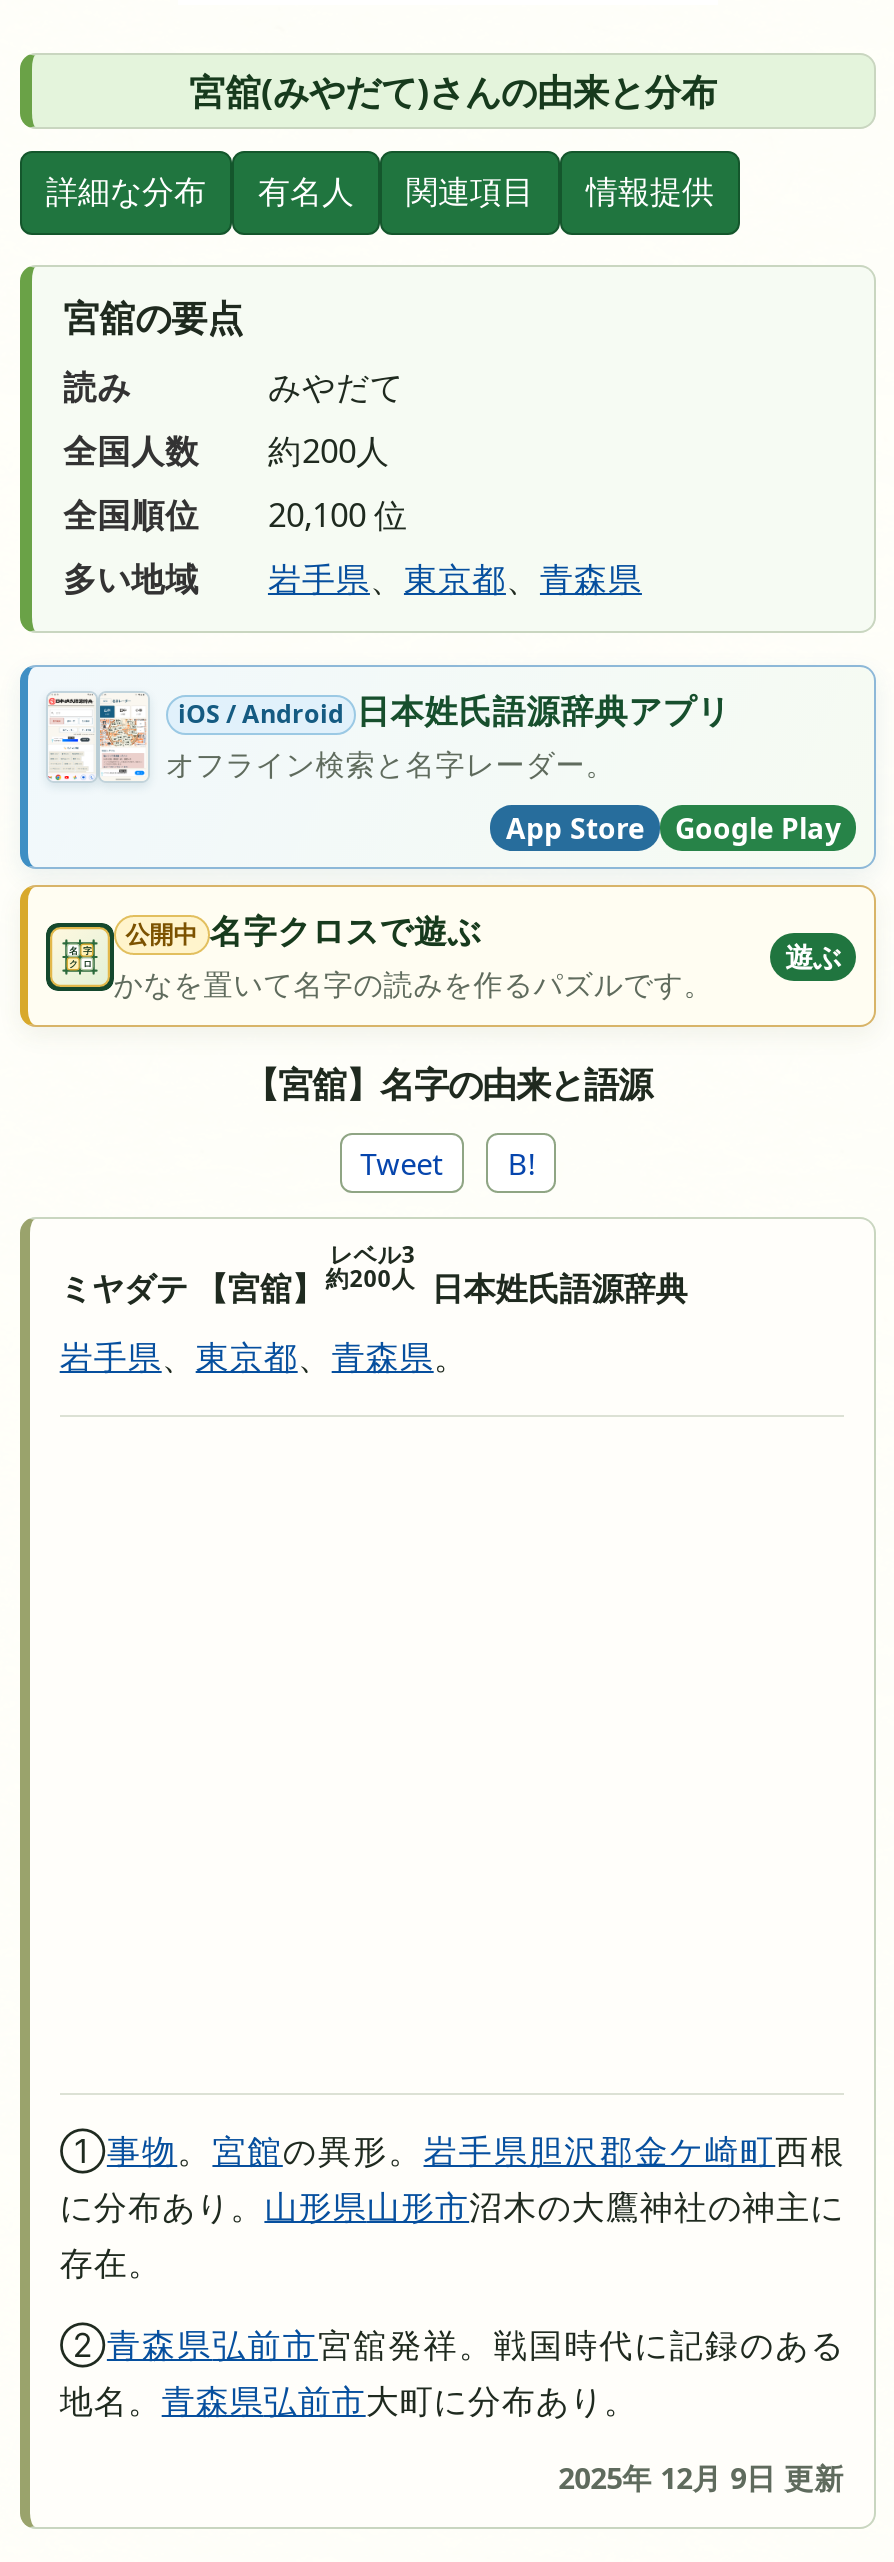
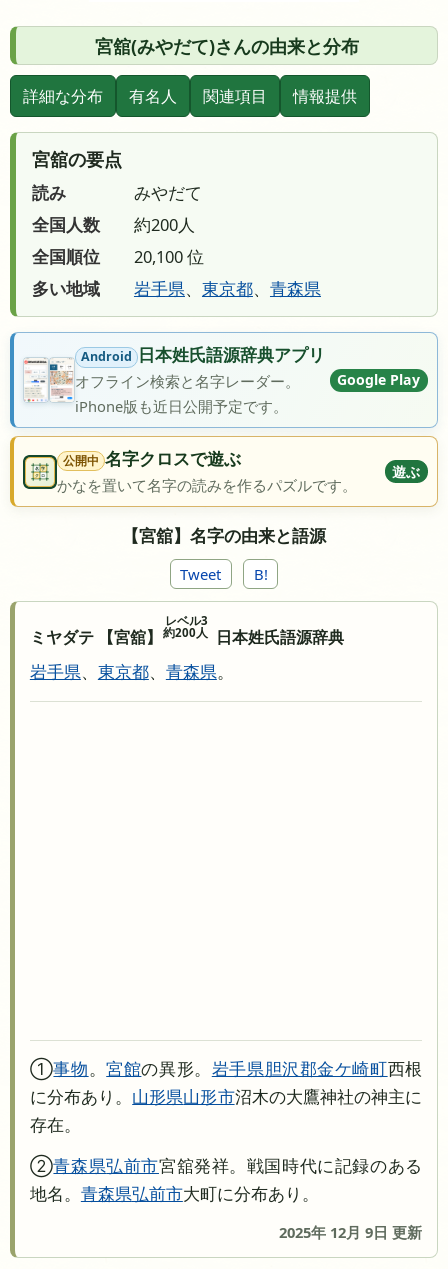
[46,688,731,795] [image] | iOS / Android 日本姓氏語源辞典アプリ -> [24,343,325,403] [image] | Android 日本姓氏語源辞典アプリ
[506,809,644,847] App Store -> [75,396,288,416] iPhone版も近日公開予定です。
moved [675,809,841,847] -> [337,370,420,389]: Google Play

